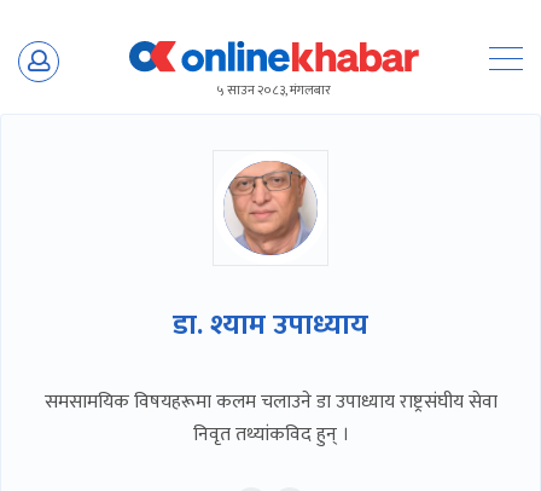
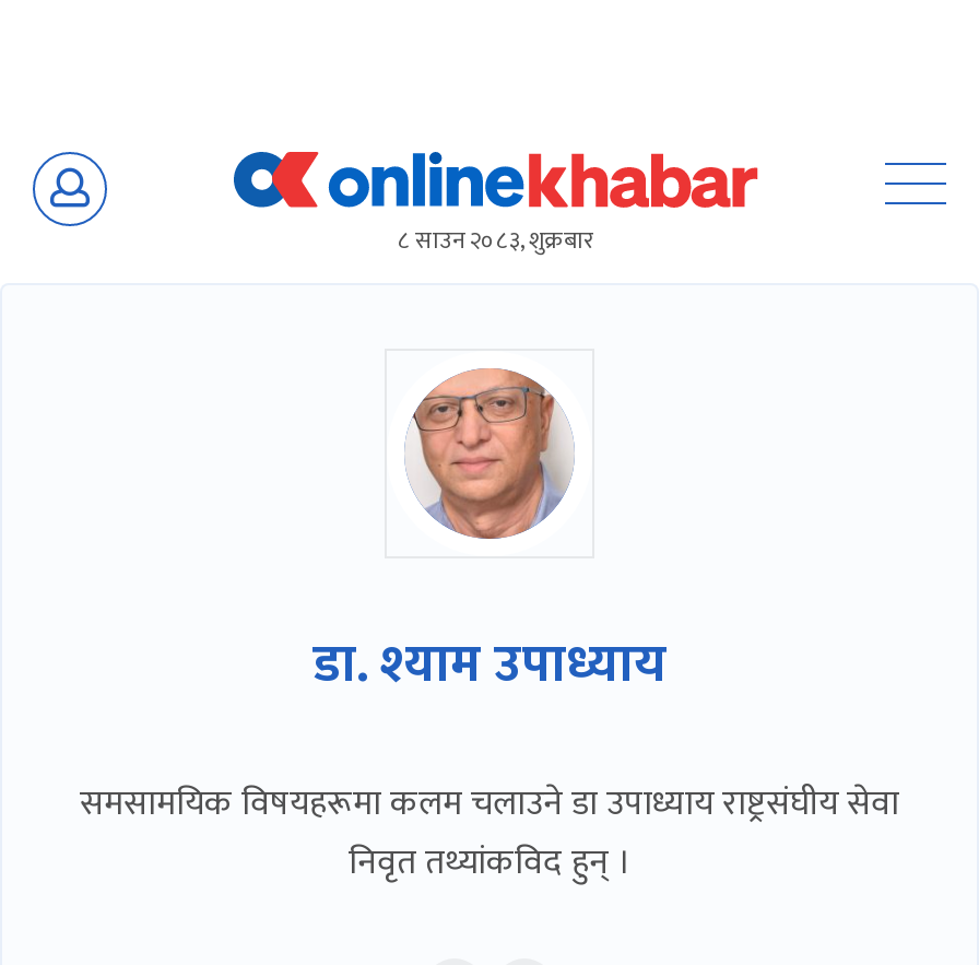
[217,80,331,102] ५ साउन २०८३, मंगलबार -> [398,222,594,261] ८ साउन २०८३, शुक्रबार

